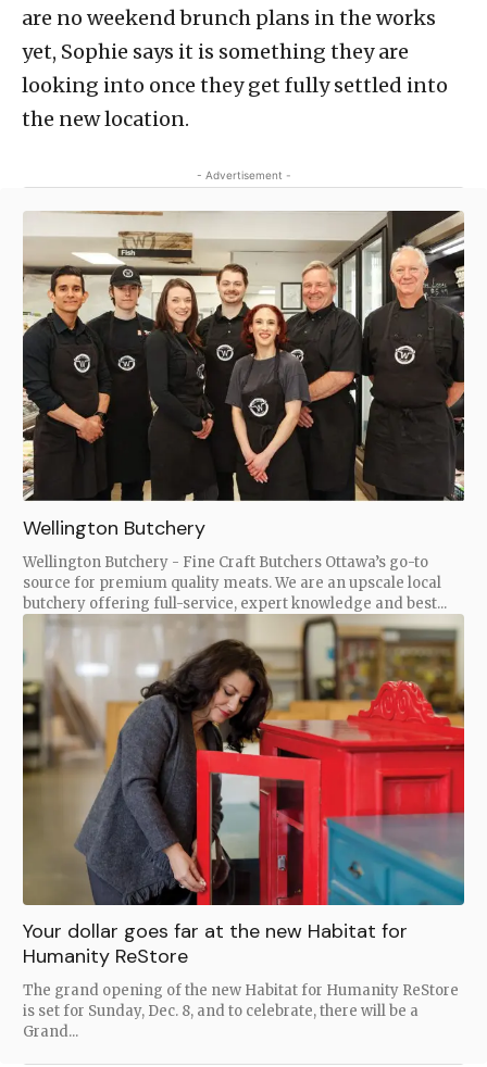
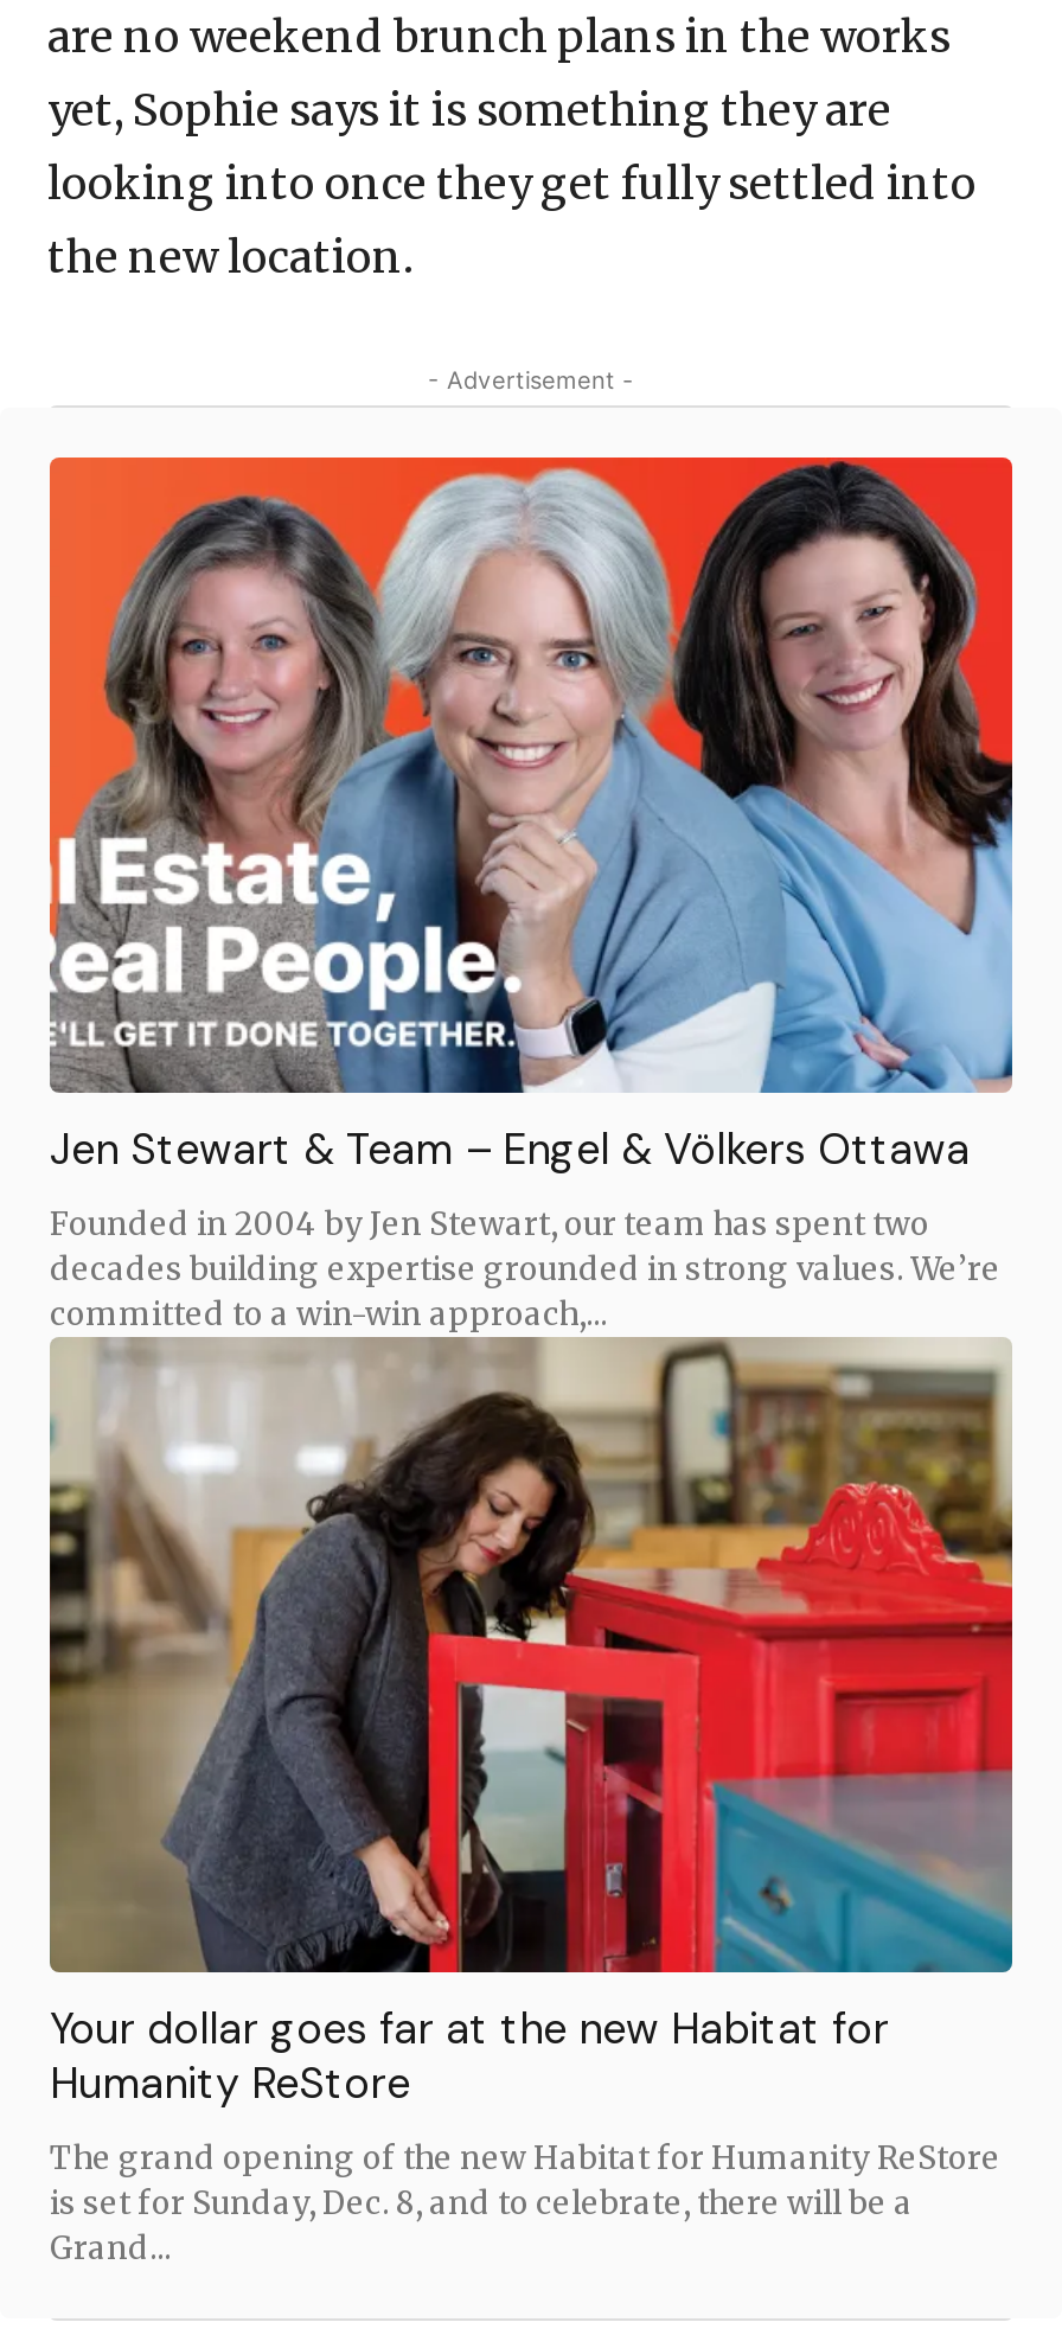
[22,210,465,541] [image] | Wellington Butchery -> [47,455,1015,1179] [image] | Jen Stewart & Team – Engel & Völkers Ottawa
[23,553,447,613] Wellington Butchery - Fine Craft Butchers Ottawa’s go-to | source for premium quality meats. We are an upscale local | butchery offering full-service, expert knowledge and best... -> [50,1205,1000,1335] Founded in 2004 by Jen Stewart, our team has spent two | decades building expertise grounded in strong values. We’re | committed to a win-win approach,...

